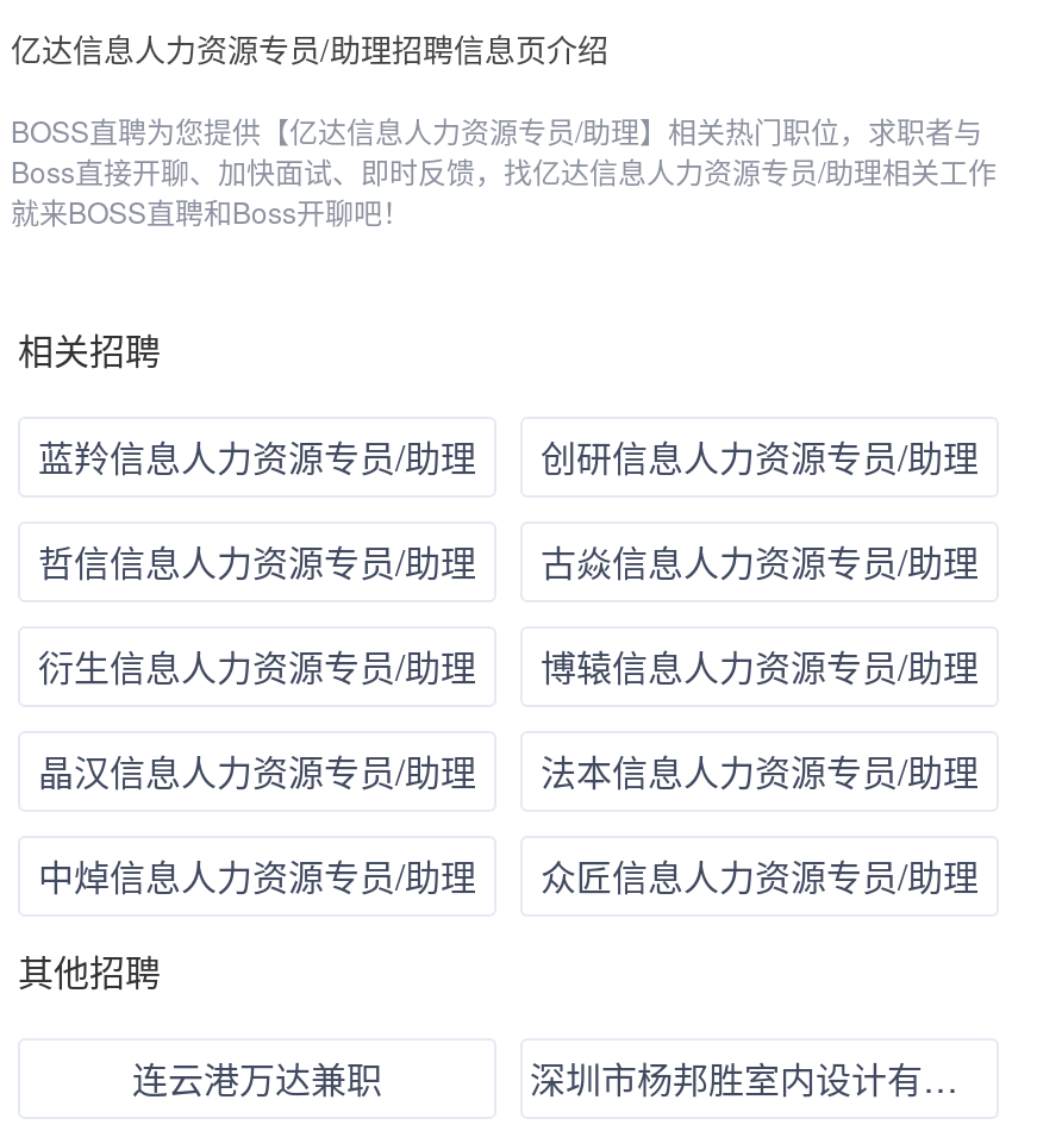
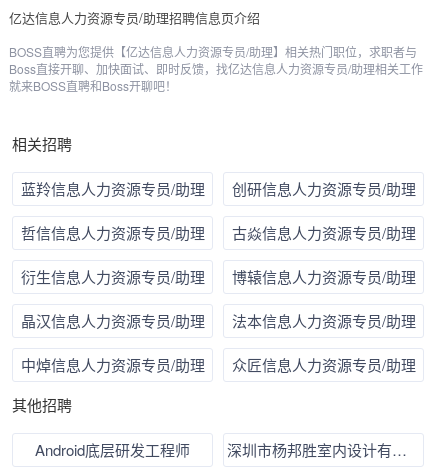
[132,1052,382,1102] 连云港万达兼职 -> [35,439,190,460] Android底层研发工程师

